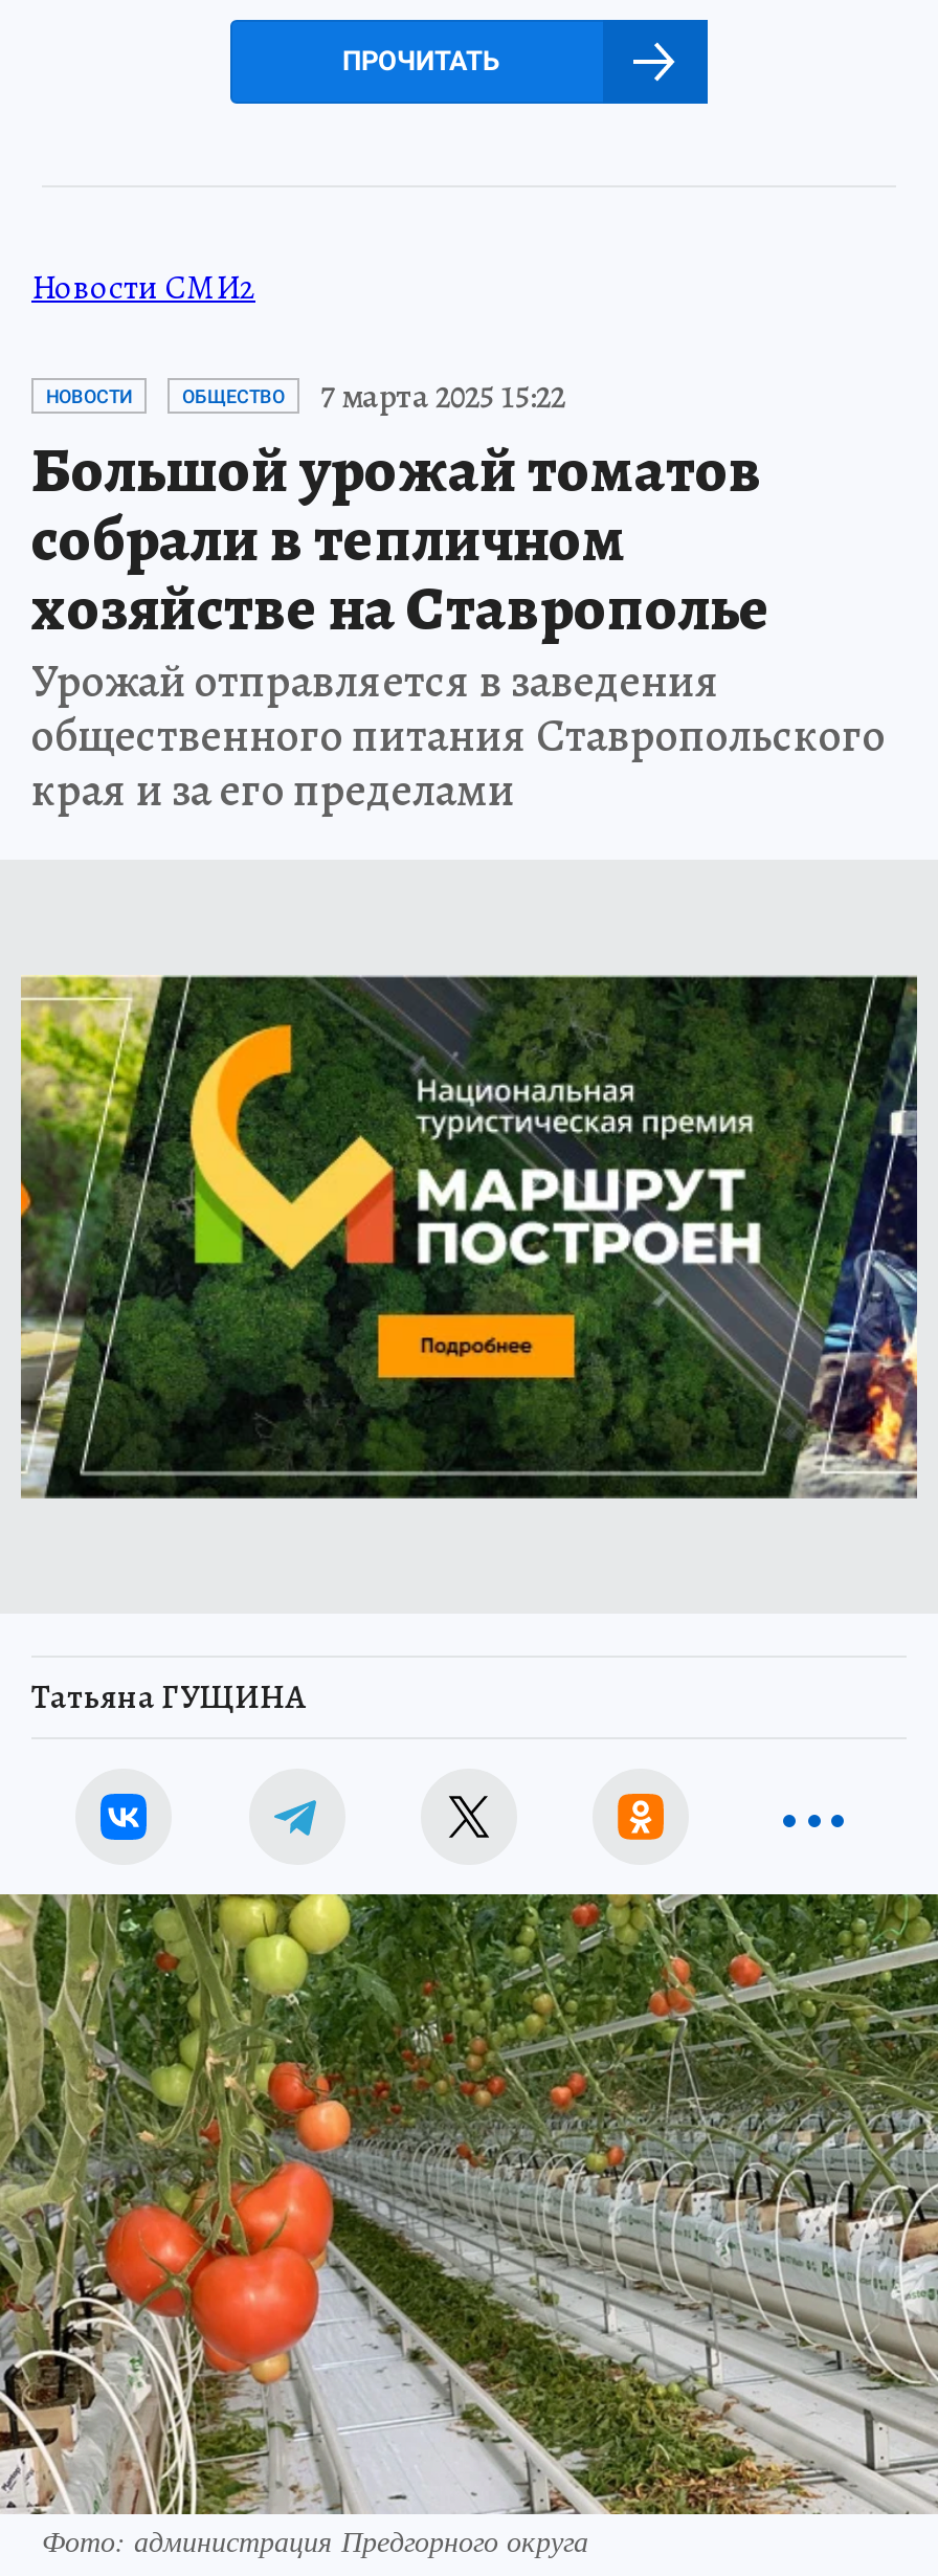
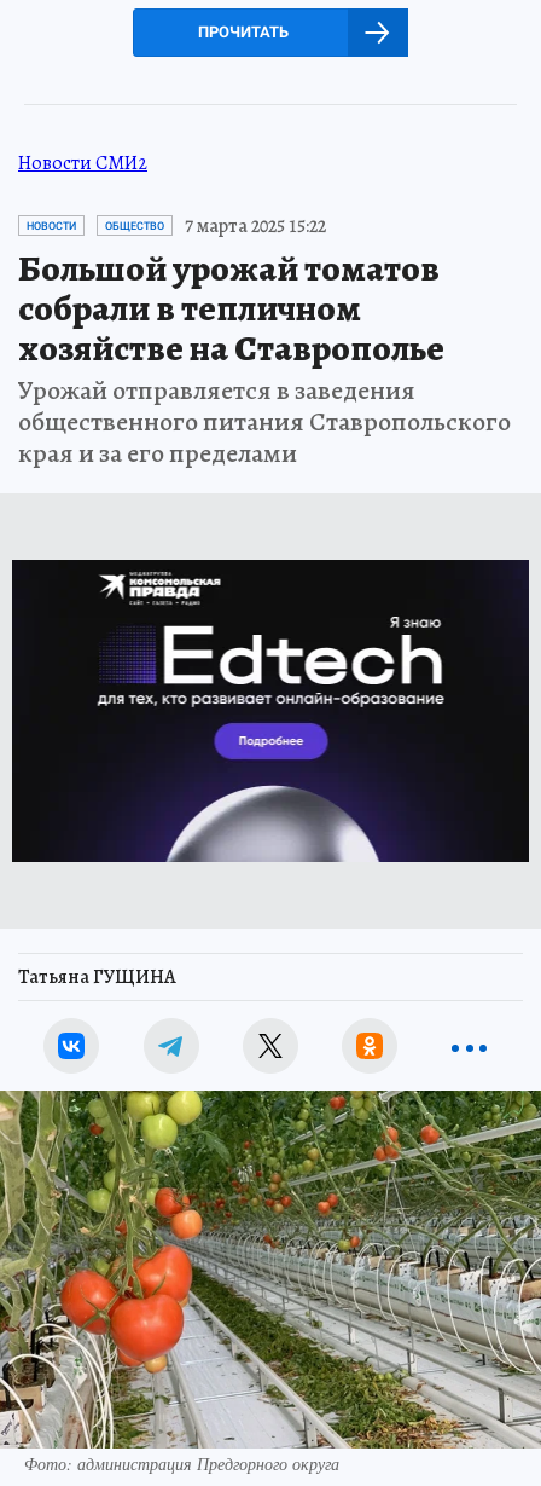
[19,975,919,1501] [image] -> [11,559,530,862] [image]

